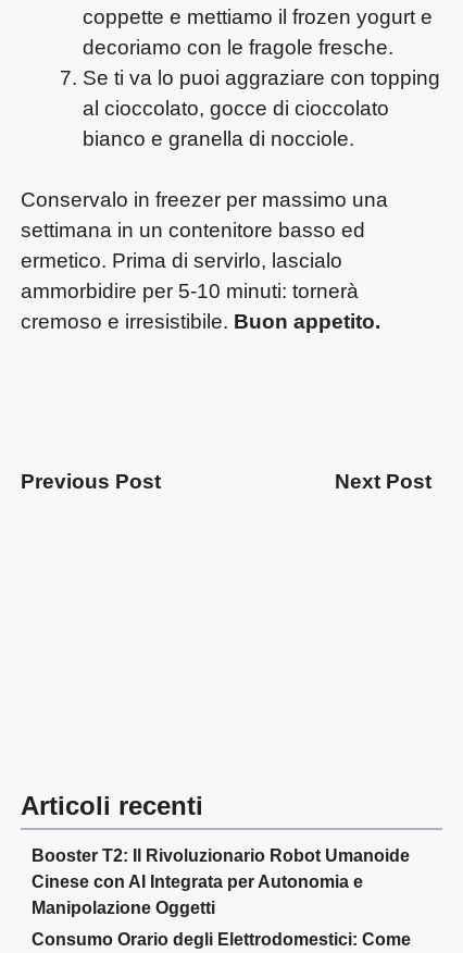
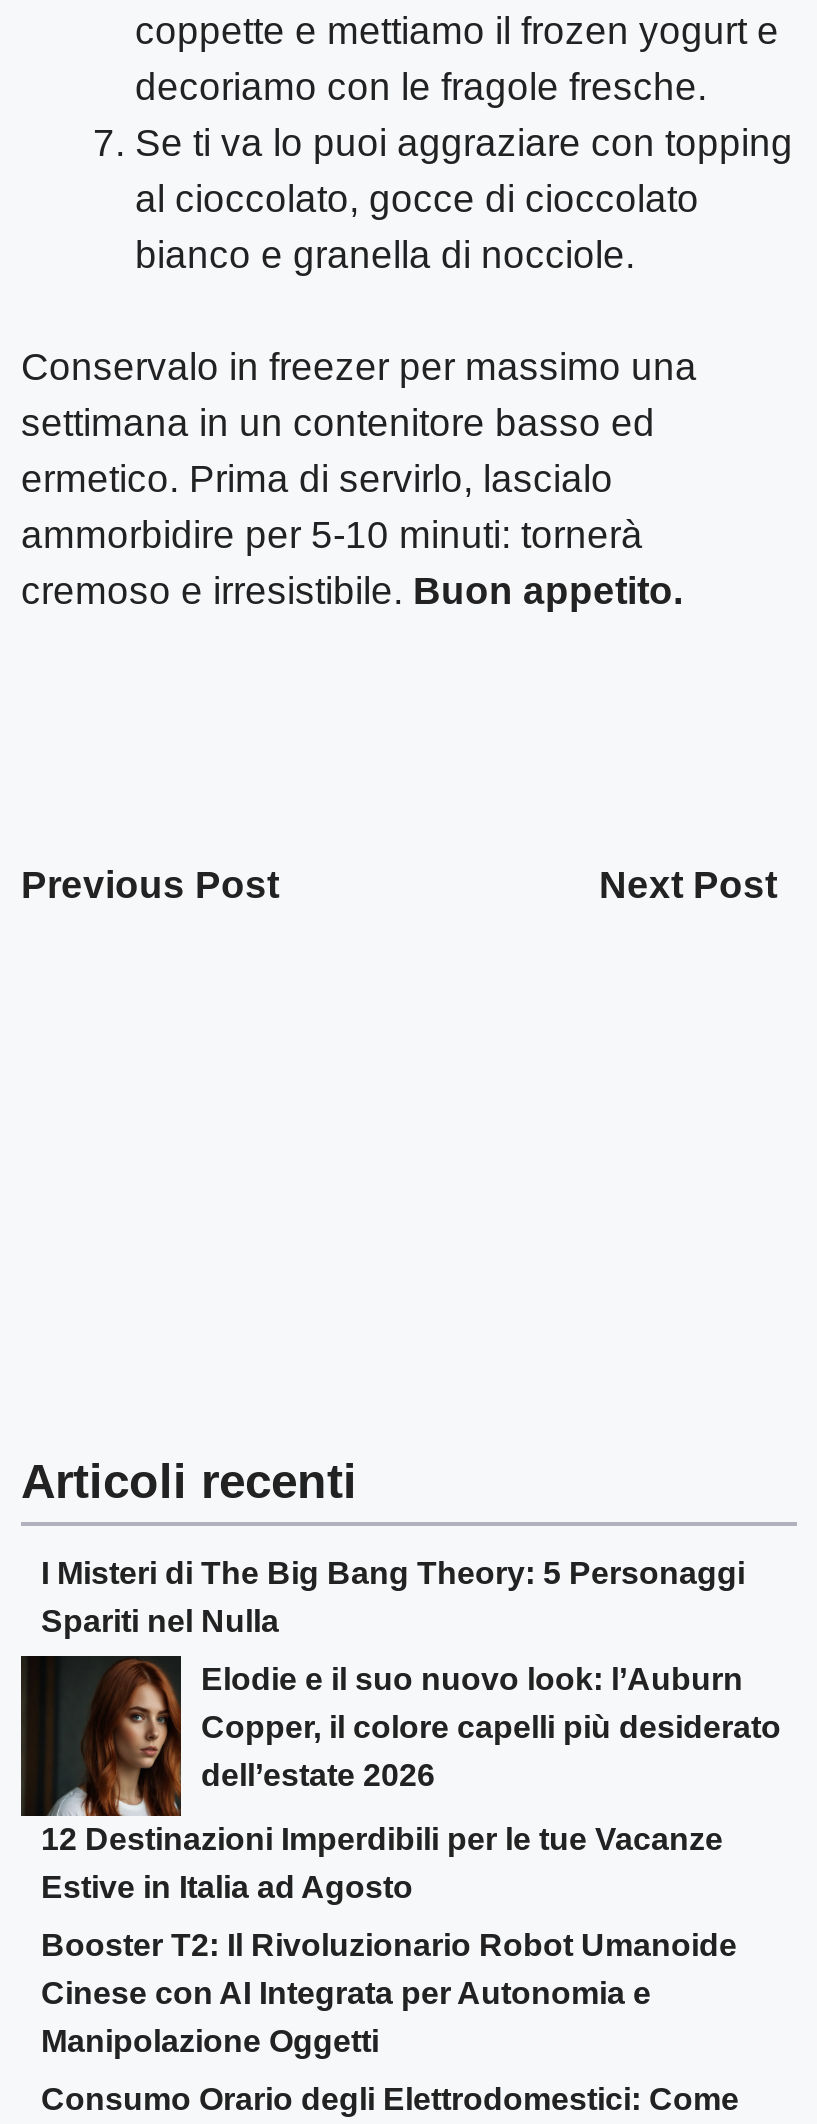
none -> [19,1555,781,1903] [image] | I Misteri di The Big Bang Theory: 5 Personaggi | Spariti nel Nulla | Elodie e il suo nuovo look: l’Auburn | Copper, il colore capelli più desiderato | dell’estate 2026 | 12 Destinazioni Imperdibili per le tue Vacanze | Estive in Italia ad Agosto

